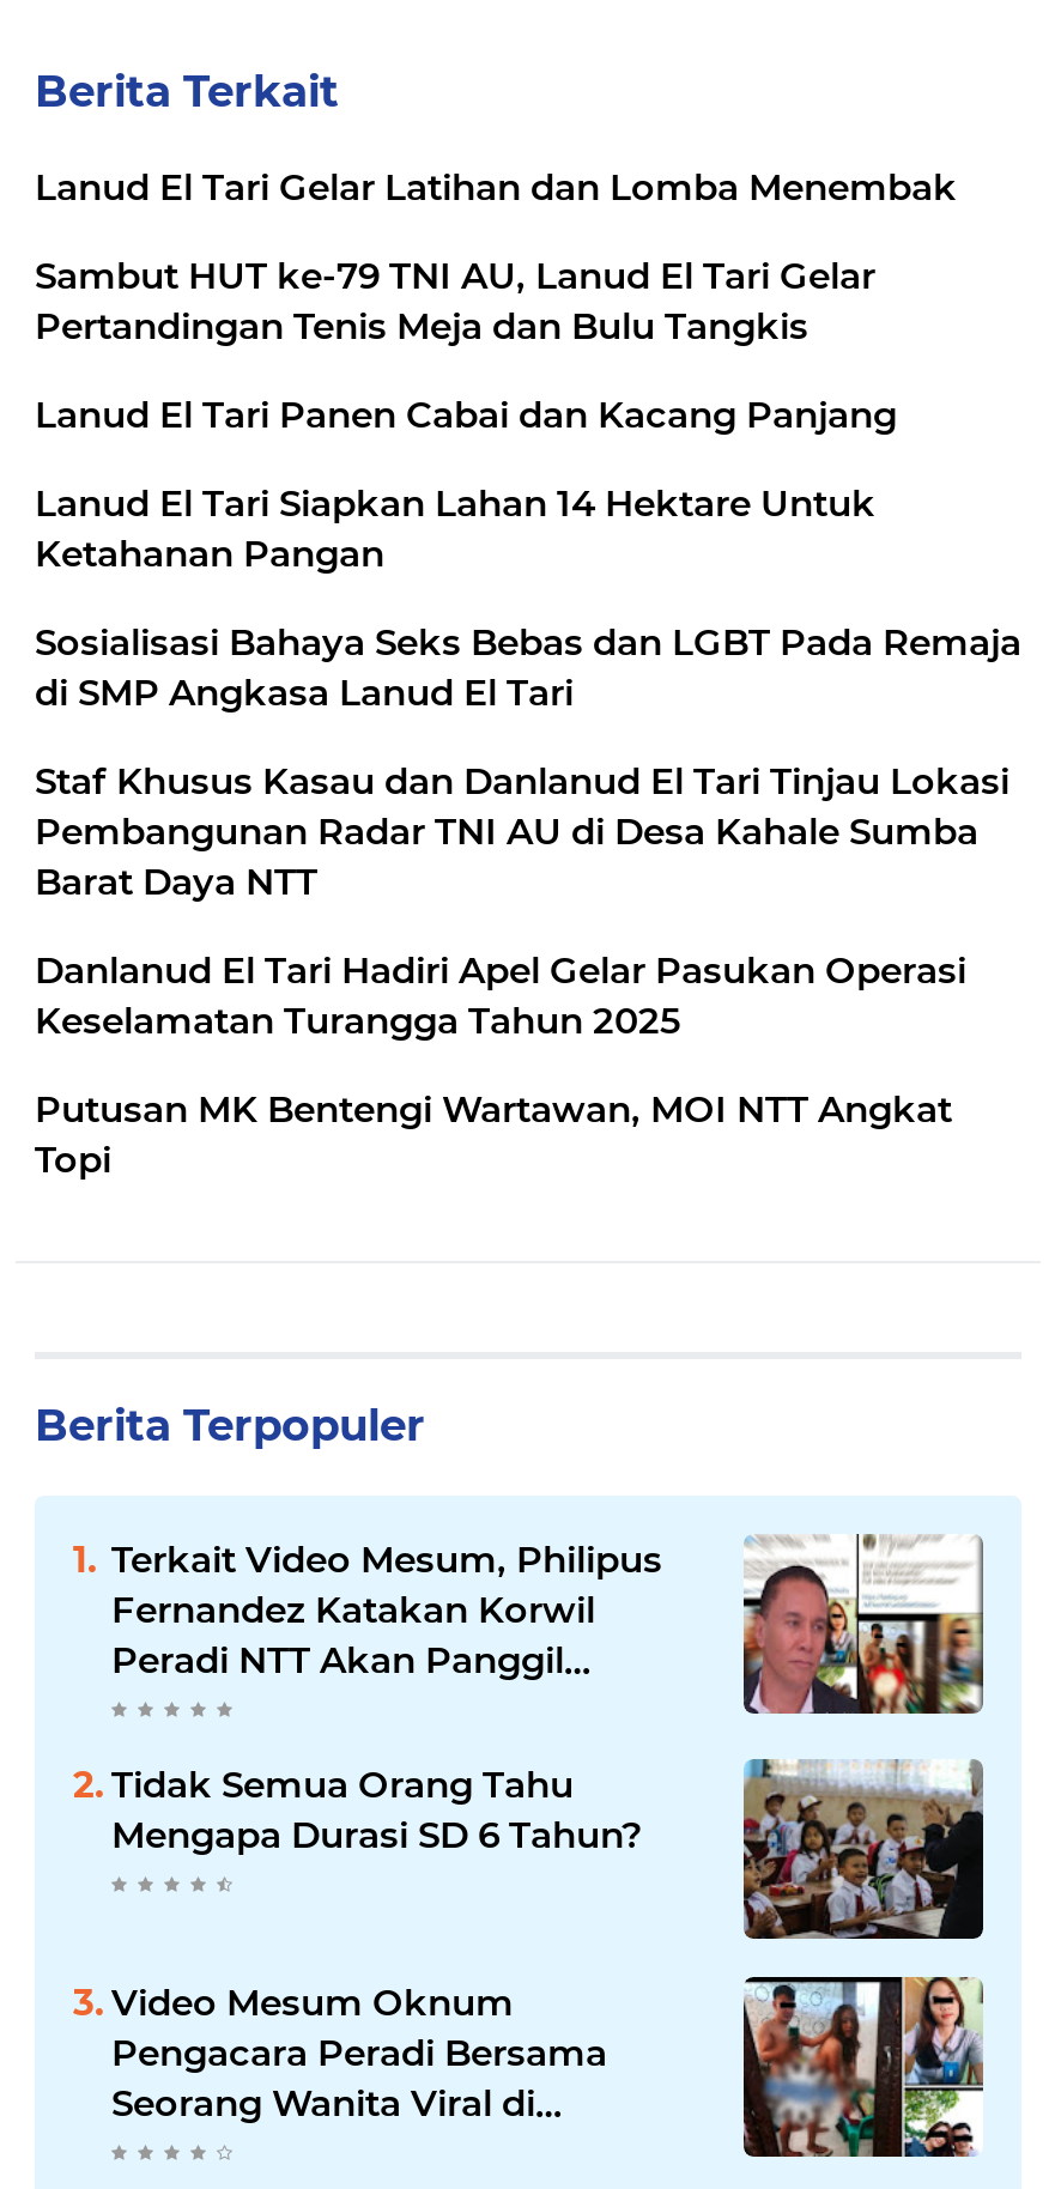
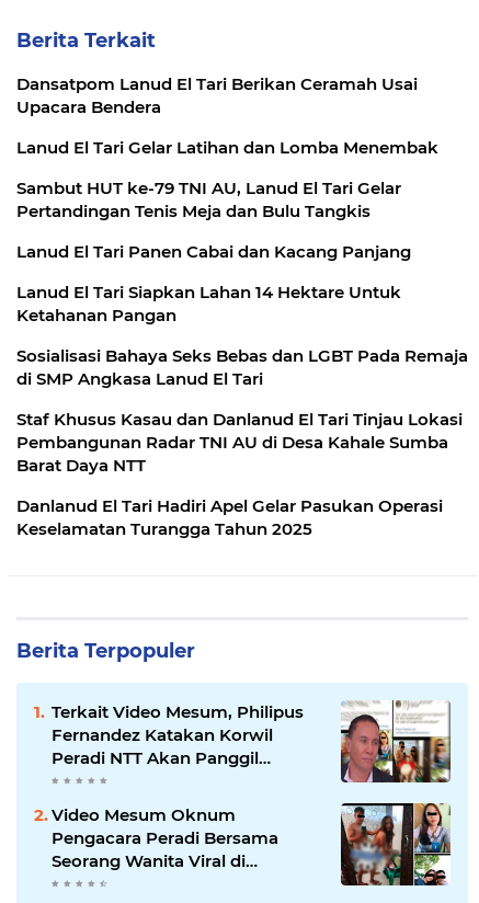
none -> [16,74,418,117] Dansatpom Lanud El Tari Berikan Ceramah Usai | Upacara Bendera
moved [35,165,1021,1043] -> [16,137,468,539]: Lanud El Tari Gelar Latihan dan Lomba Menembak | Sambut HUT ke-79 TNI AU, Lanud El Tari Gelar | Pertandingan Tenis Meja dan Bulu Tangkis | ... | Danlanud El Tari Hadiri Apel Gelar Pasukan Operasi | Keselamatan Turangga Tahun 2025
[35,1087,952,1182] Putusan MK Bentengi Wartawan, MOI NTT Angkat | Topi -> none
[111,1762,643,1858] Tidak Semua Orang Tahu | Mengapa Durasi SD 6 Tahun? -> none
[741,1759,986,1941] [image] -> none

